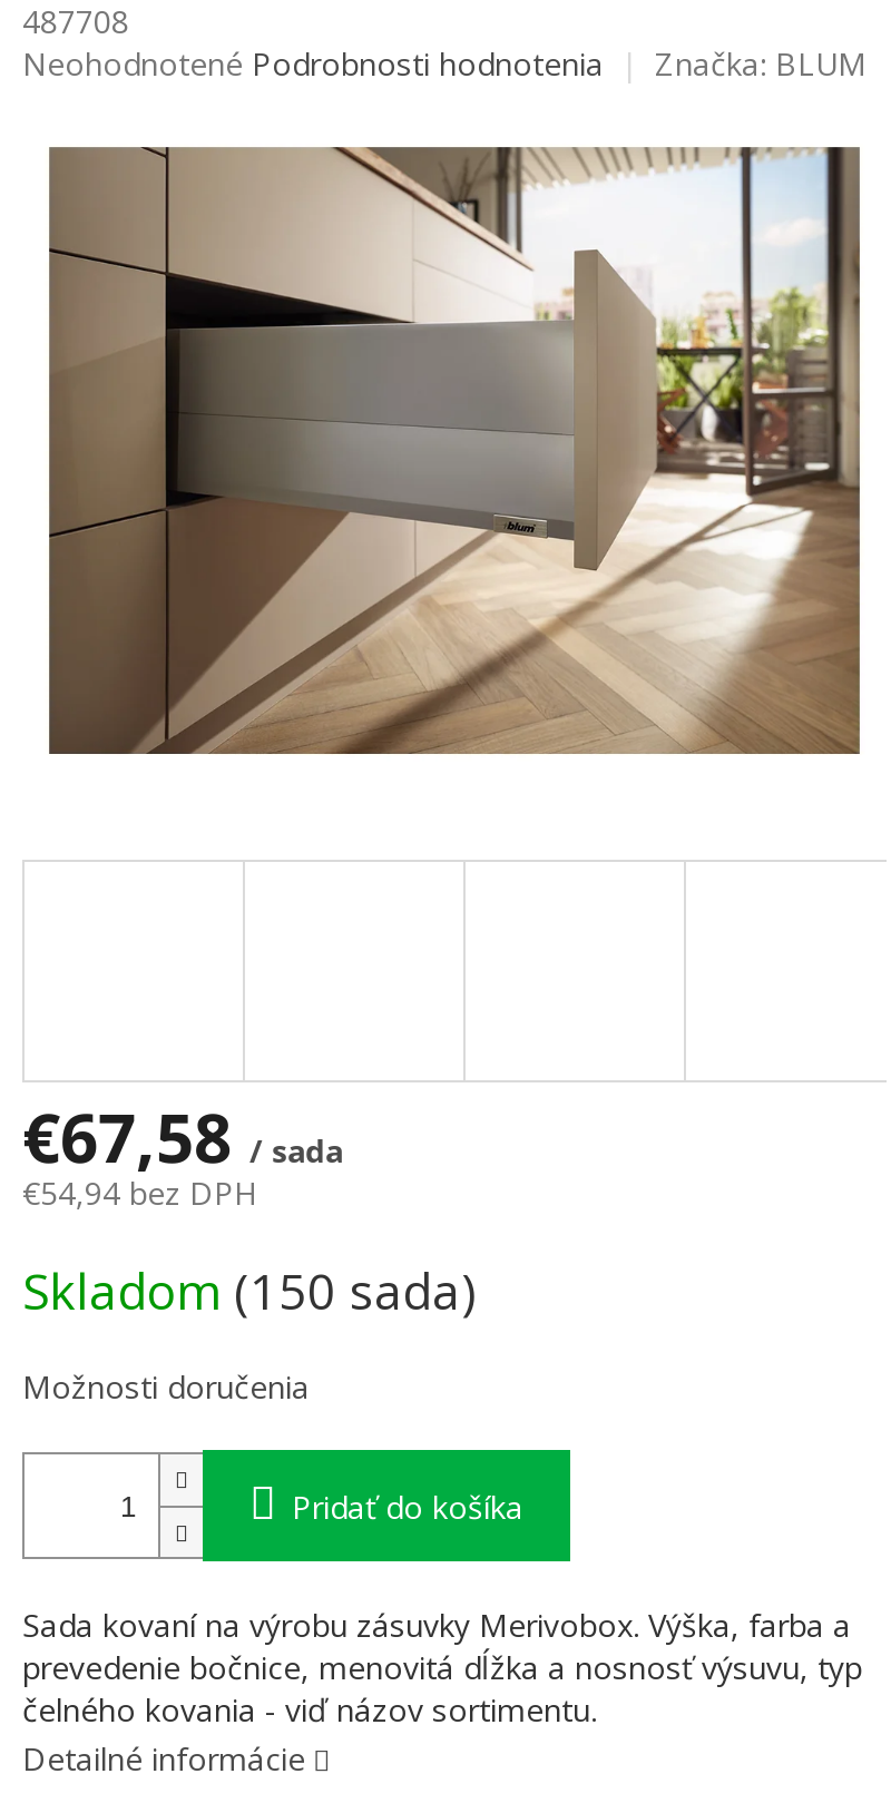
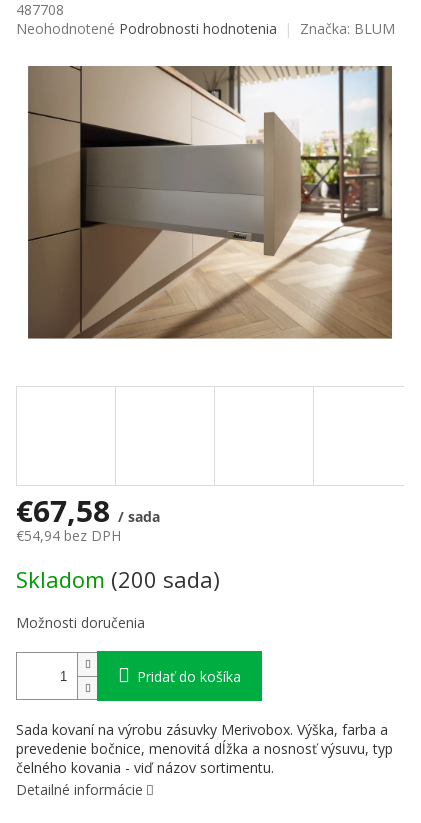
[22,1257,477,1324] Skladom (150 sada) -> [16,564,220,594] Skladom (200 sada)

